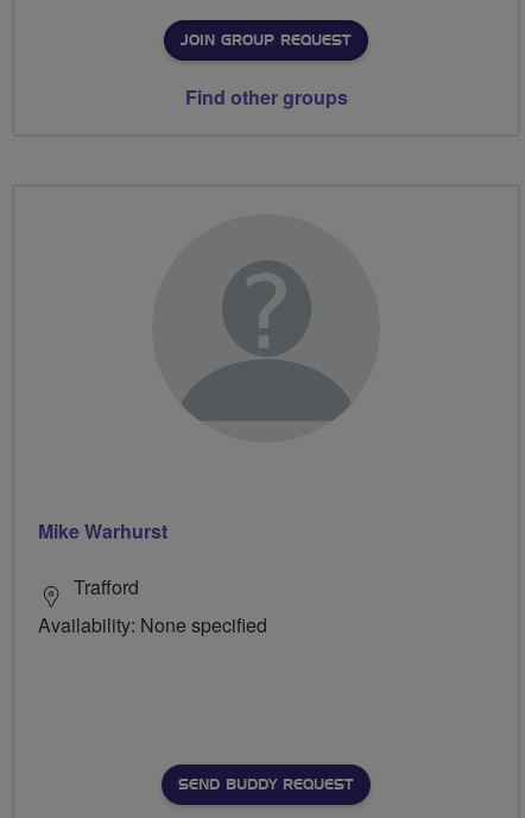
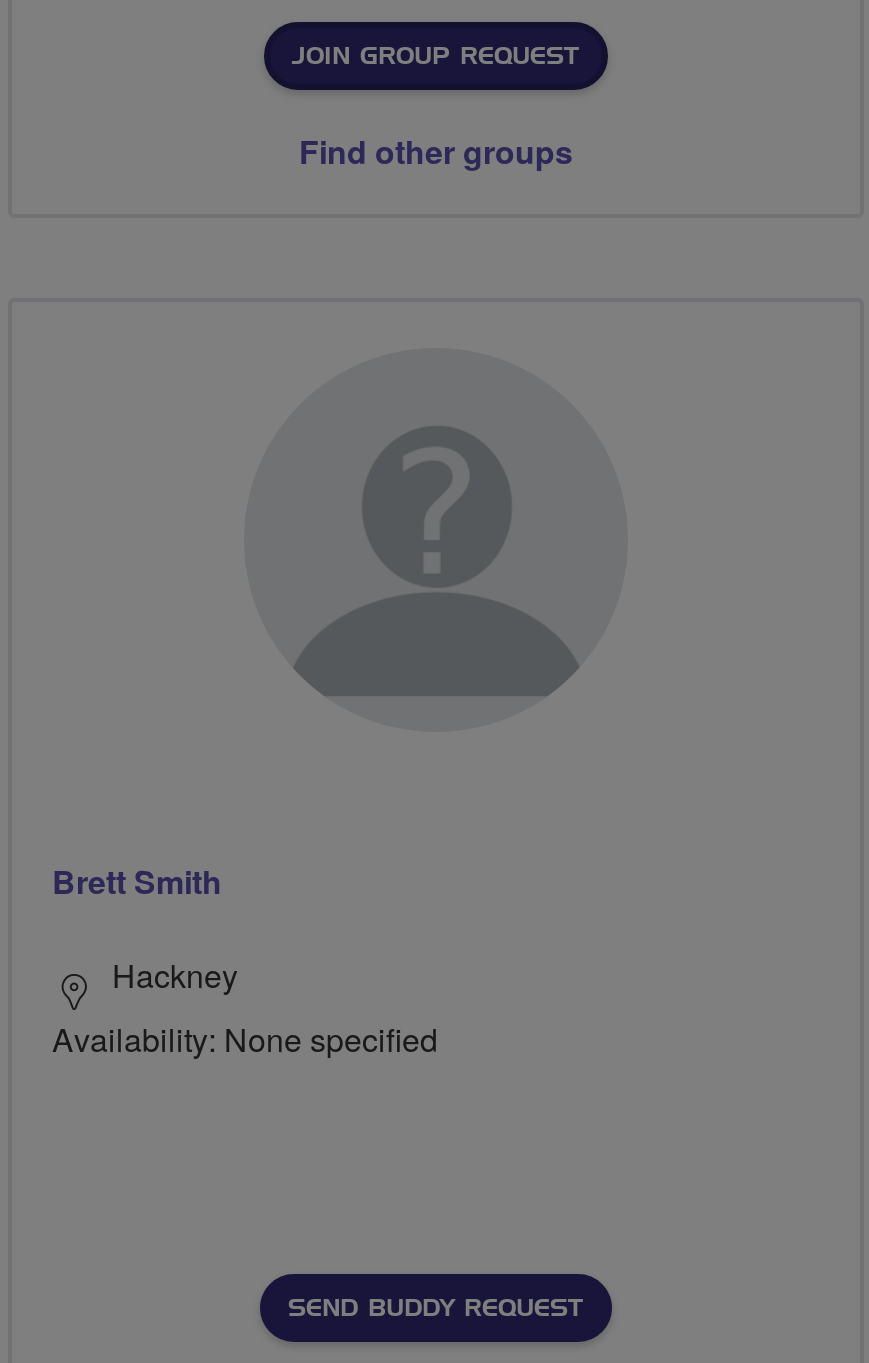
[38,517,167,544] Mike Warhurst -> [52,857,222,903] Brett Smith
[74,573,139,600] Trafford -> [112,951,238,997] Hackney

